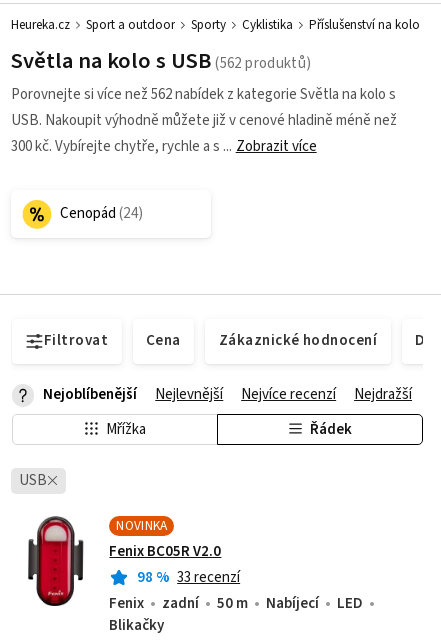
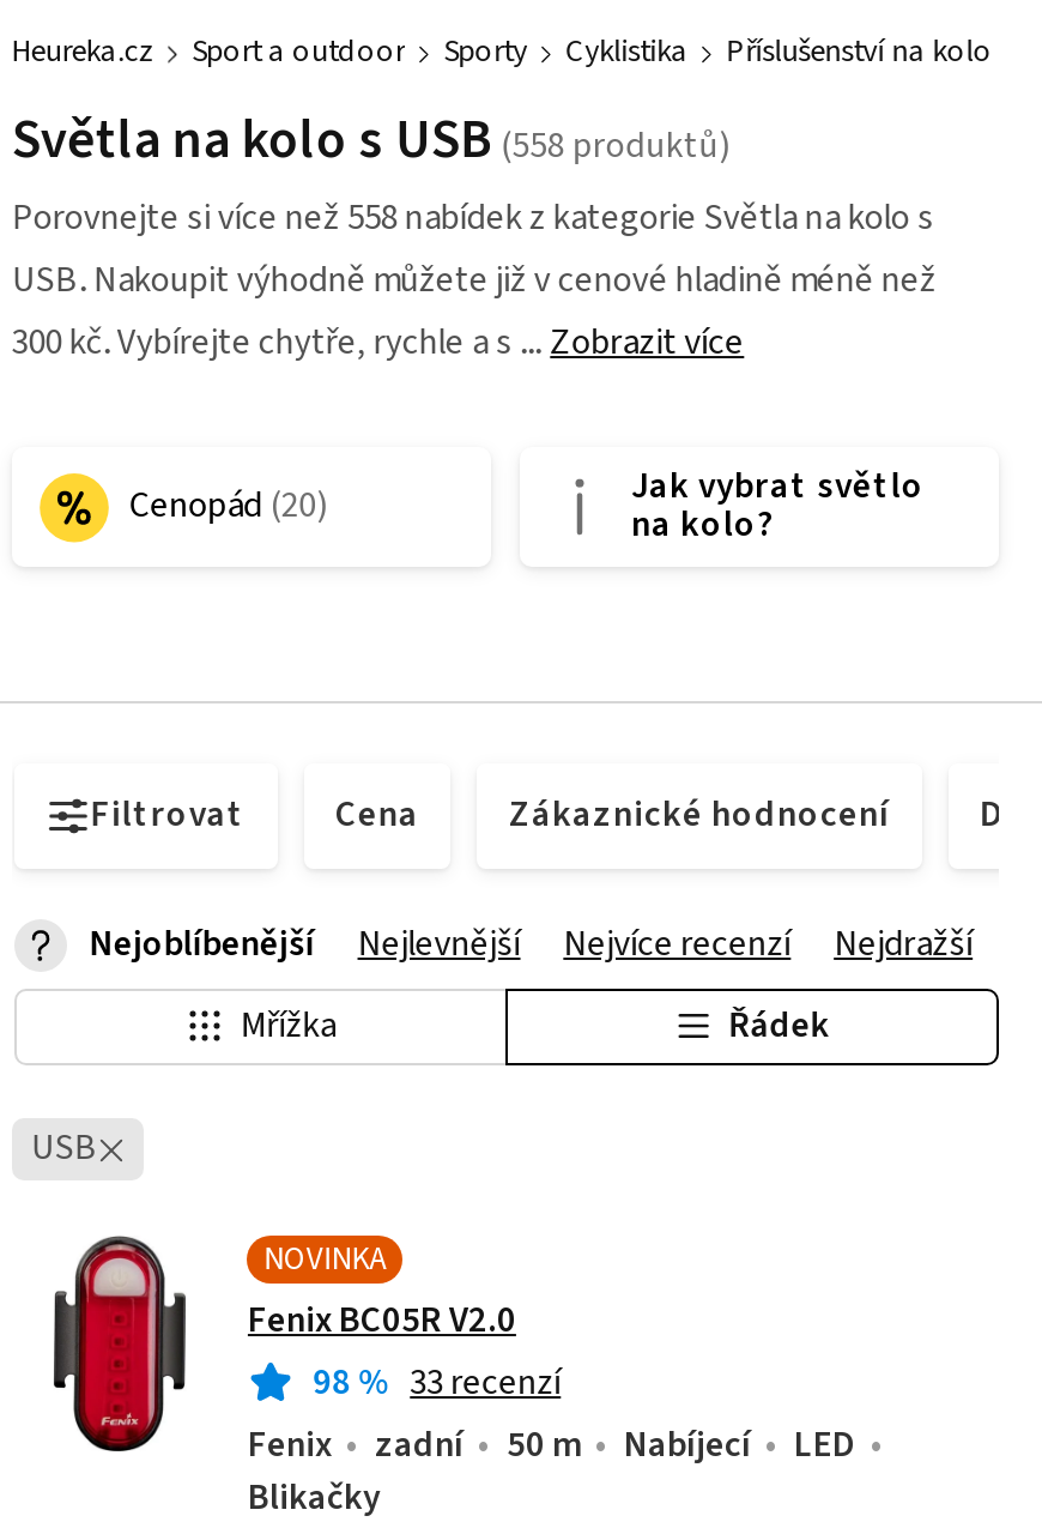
[11,83,396,104] Porovnejte si více než 562 nabídek z kategorie Světla na kolo s -> [12,193,934,243] Porovnejte si více než 558 nabídek z kategorie Světla na kolo s
none -> [631,461,924,550] Jak vybrat světlo | na kolo?

